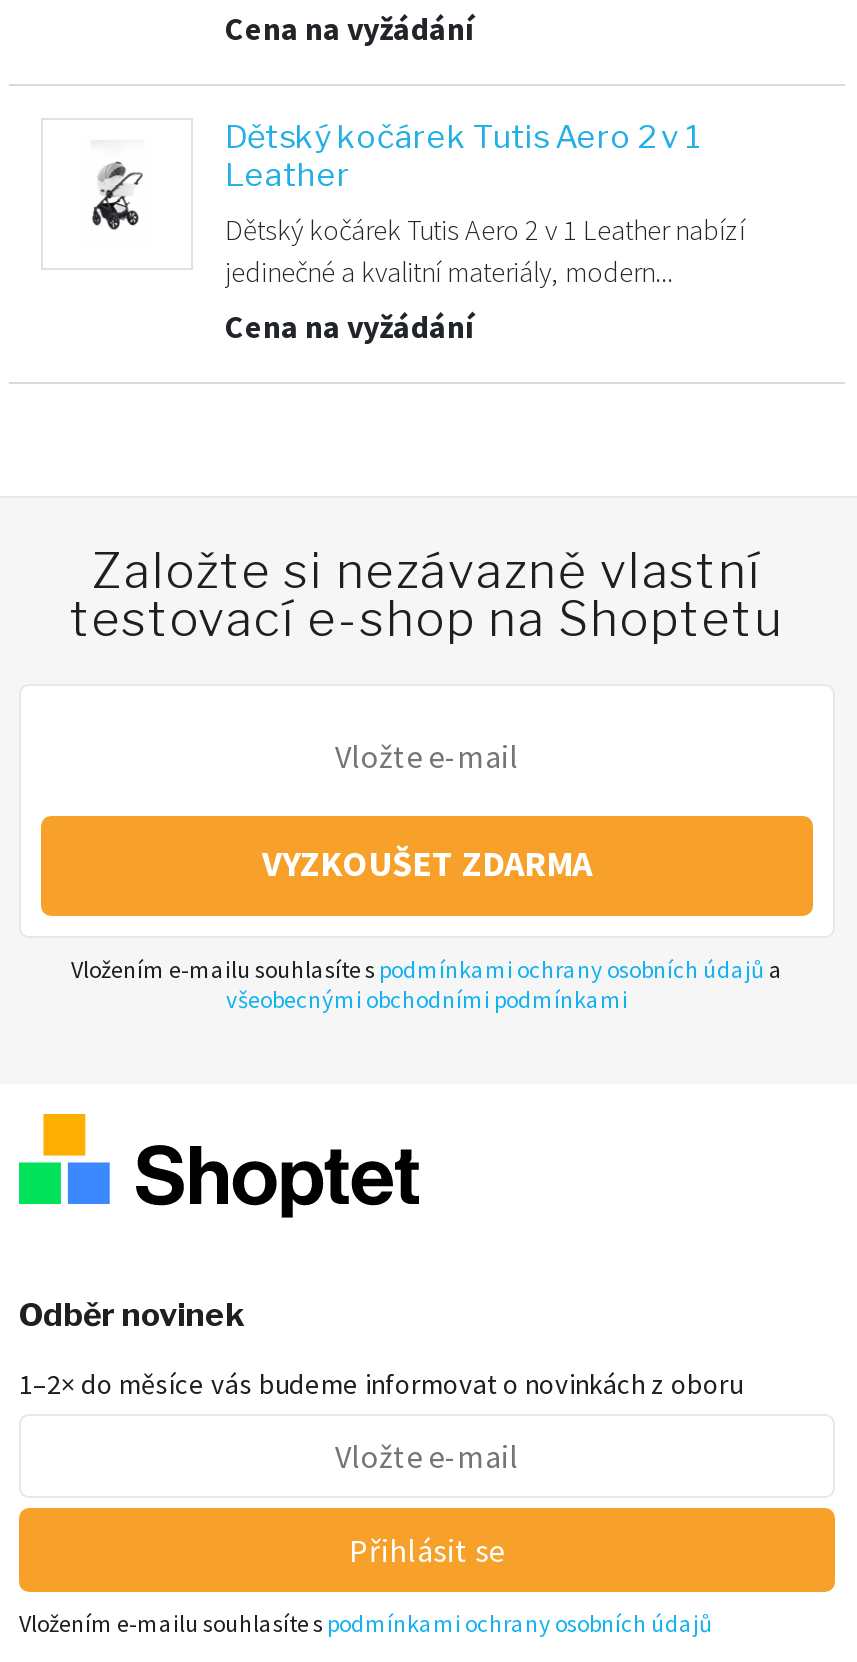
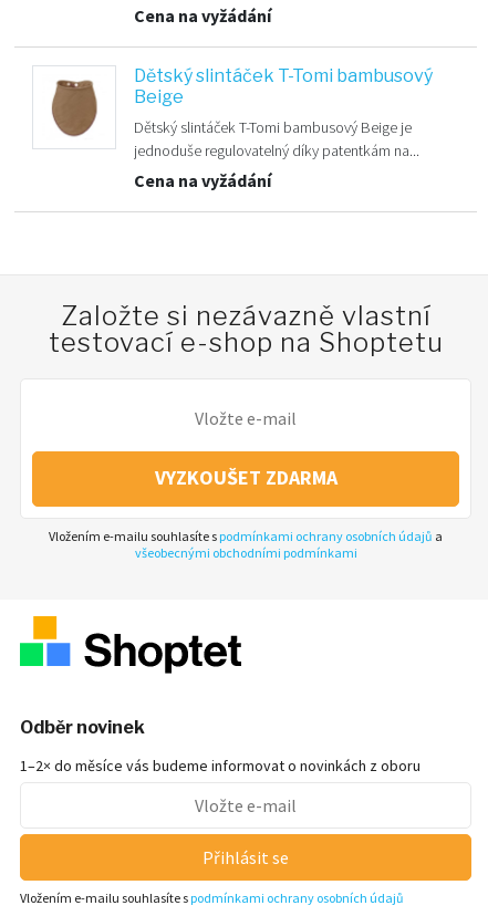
[77,119,701,246] [image] | Dětský kočárek Tutis Aero 2 v 1 | Leather -> [51,66,433,137] [image] | Dětský slintáček T-Tomi bambusový | Beige
[225,213,745,291] Dětský kočárek Tutis Aero 2 v 1 Leather nabízí | jedinečné a kvalitní materiály, modern... -> [134,118,419,161] Dětský slintáček T-Tomi bambusový Beige je | jednoduše regulovatelný díky patentkám na...

